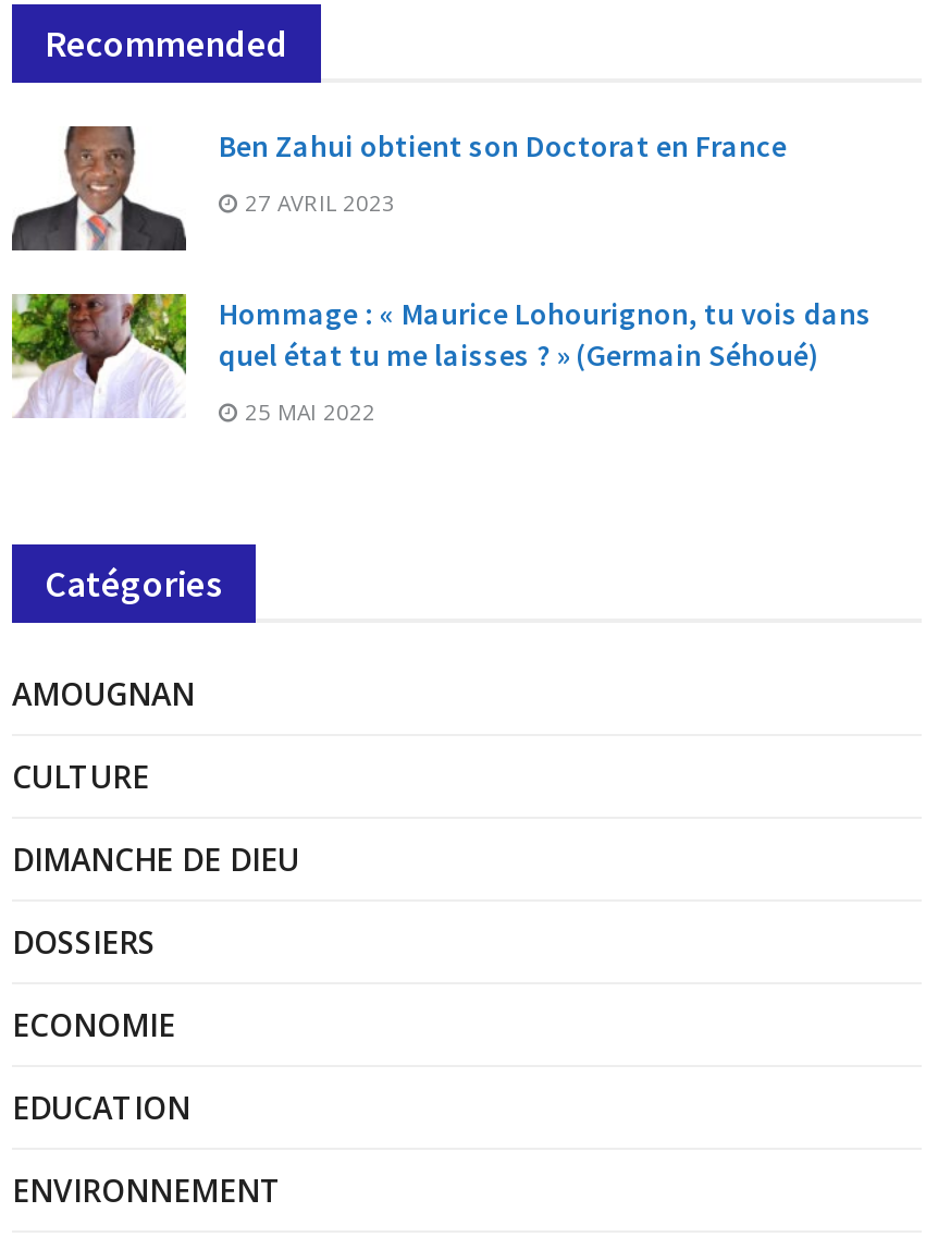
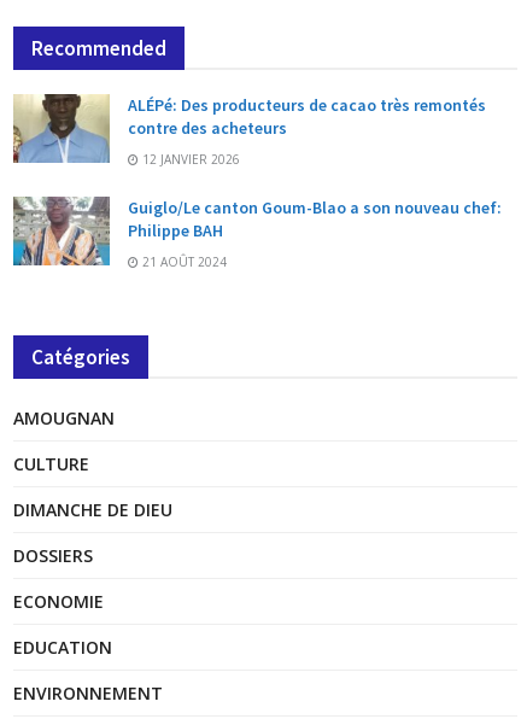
[12,126,787,253] [image] | Ben Zahui obtient son Doctorat en France -> [12,94,486,164] [image] | ALÉPé: Des producteurs de cacao très remontés | contre des acheteurs
[238,187,395,218] 27 AVRIL 2023 -> [139,151,240,168] 12 JANVIER 2026
[10,292,872,418] [image] | Hommage : « Maurice Lohourignon, tu vois dans | quel état tu me laisses ? » (Germain Séhoué) -> [12,195,502,267] [image] | Guiglo/Le canton Goum-Blao a son nouveau chef: | Philippe BAH
[238,397,375,427] 25 MAI 2022 -> [139,253,227,270] 21 AOÛT 2024

